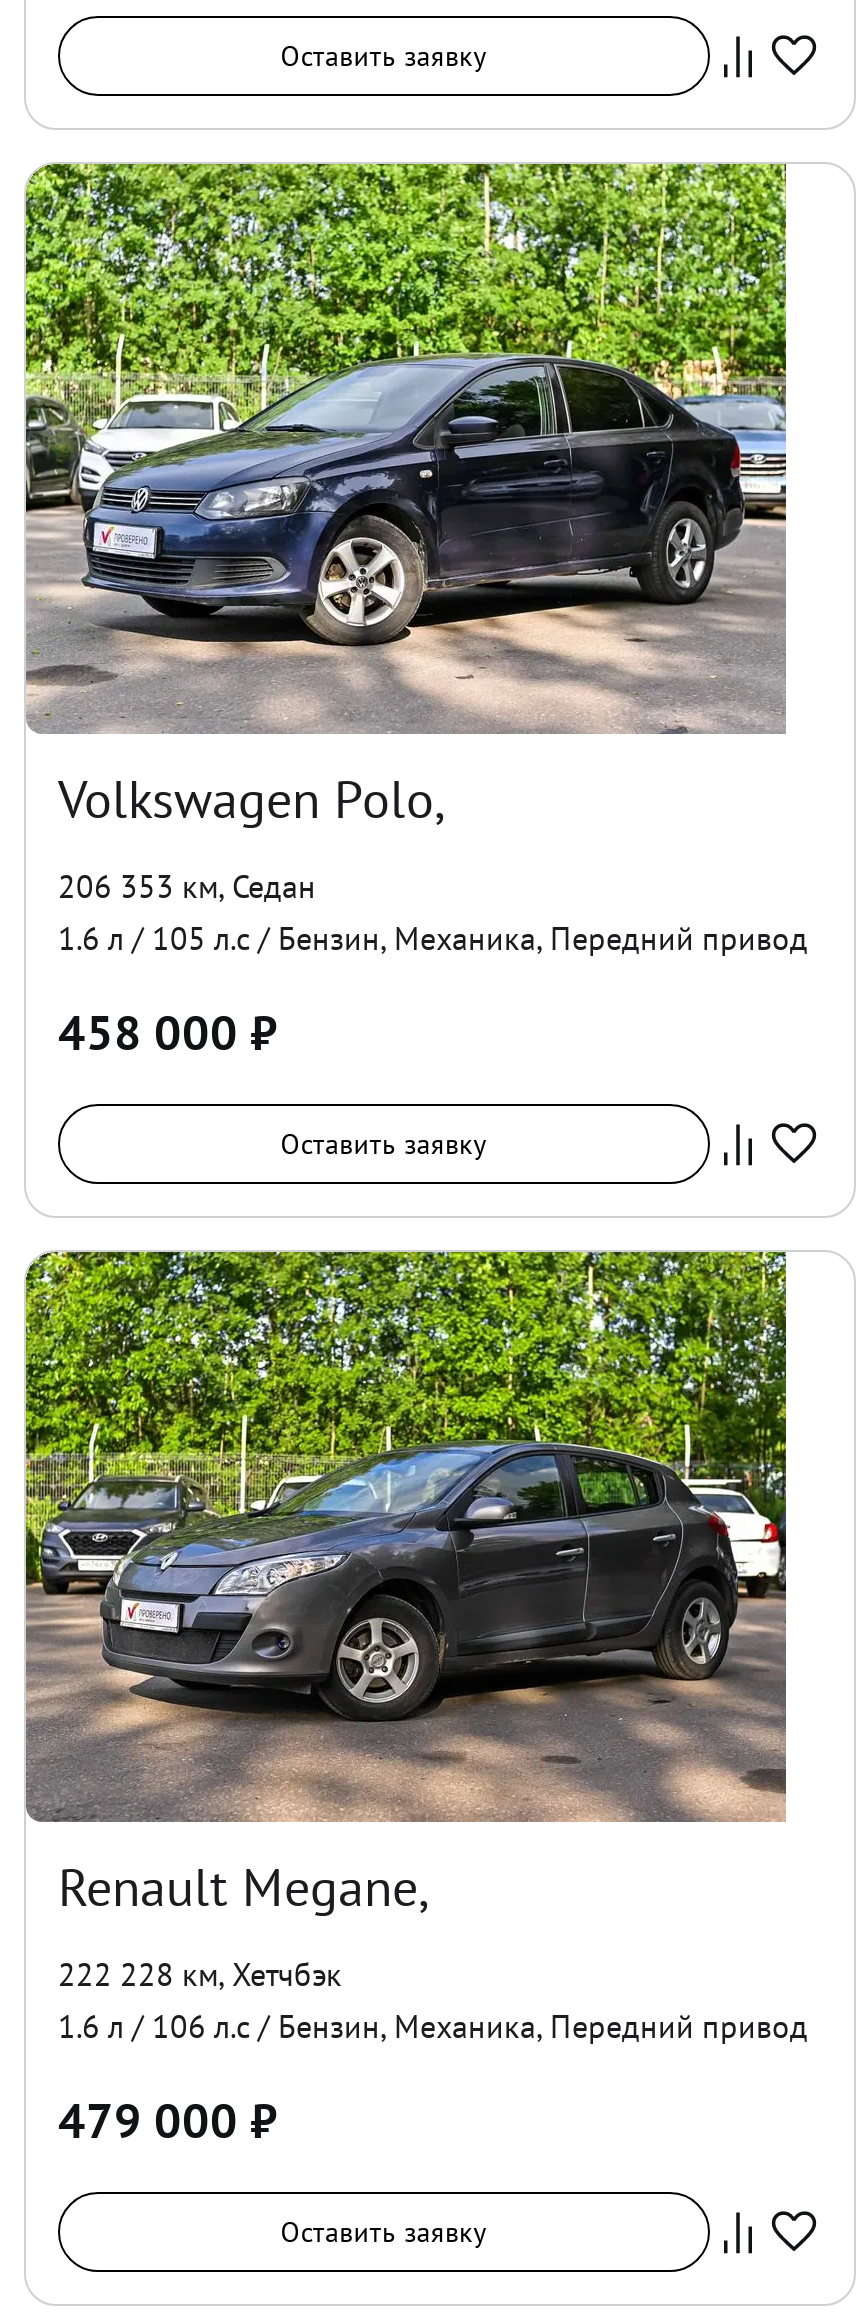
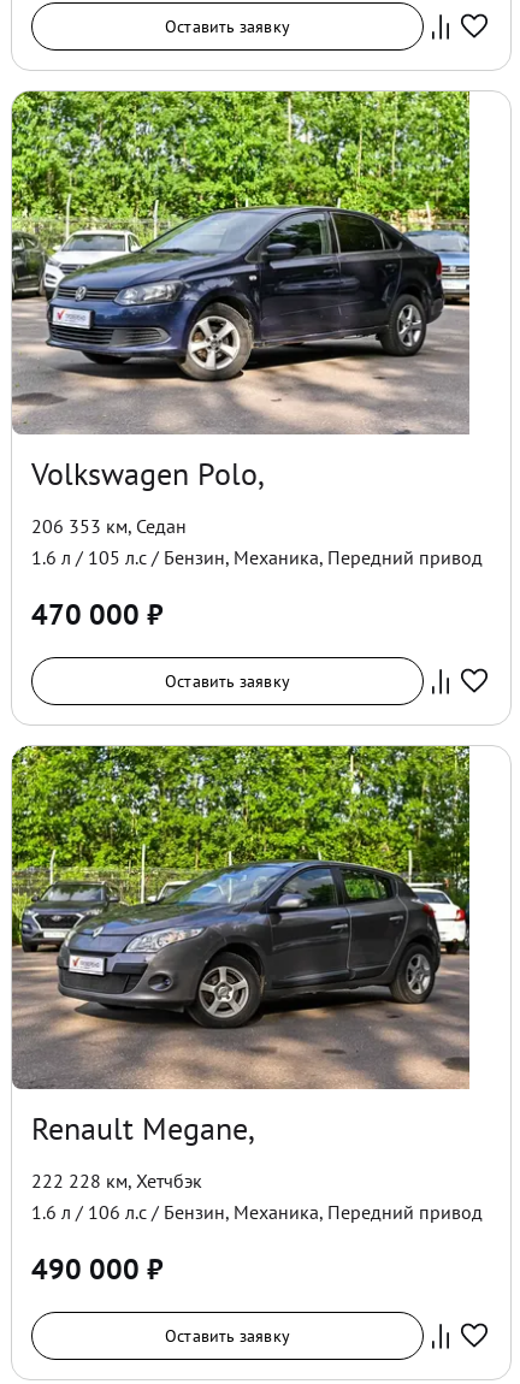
[58,1002,278,1064] 458 000 ₽ -> [31,596,164,633] 470 000 ₽
[58,2090,278,2152] 479 000 ₽ -> [31,1250,164,1288] 490 000 ₽

